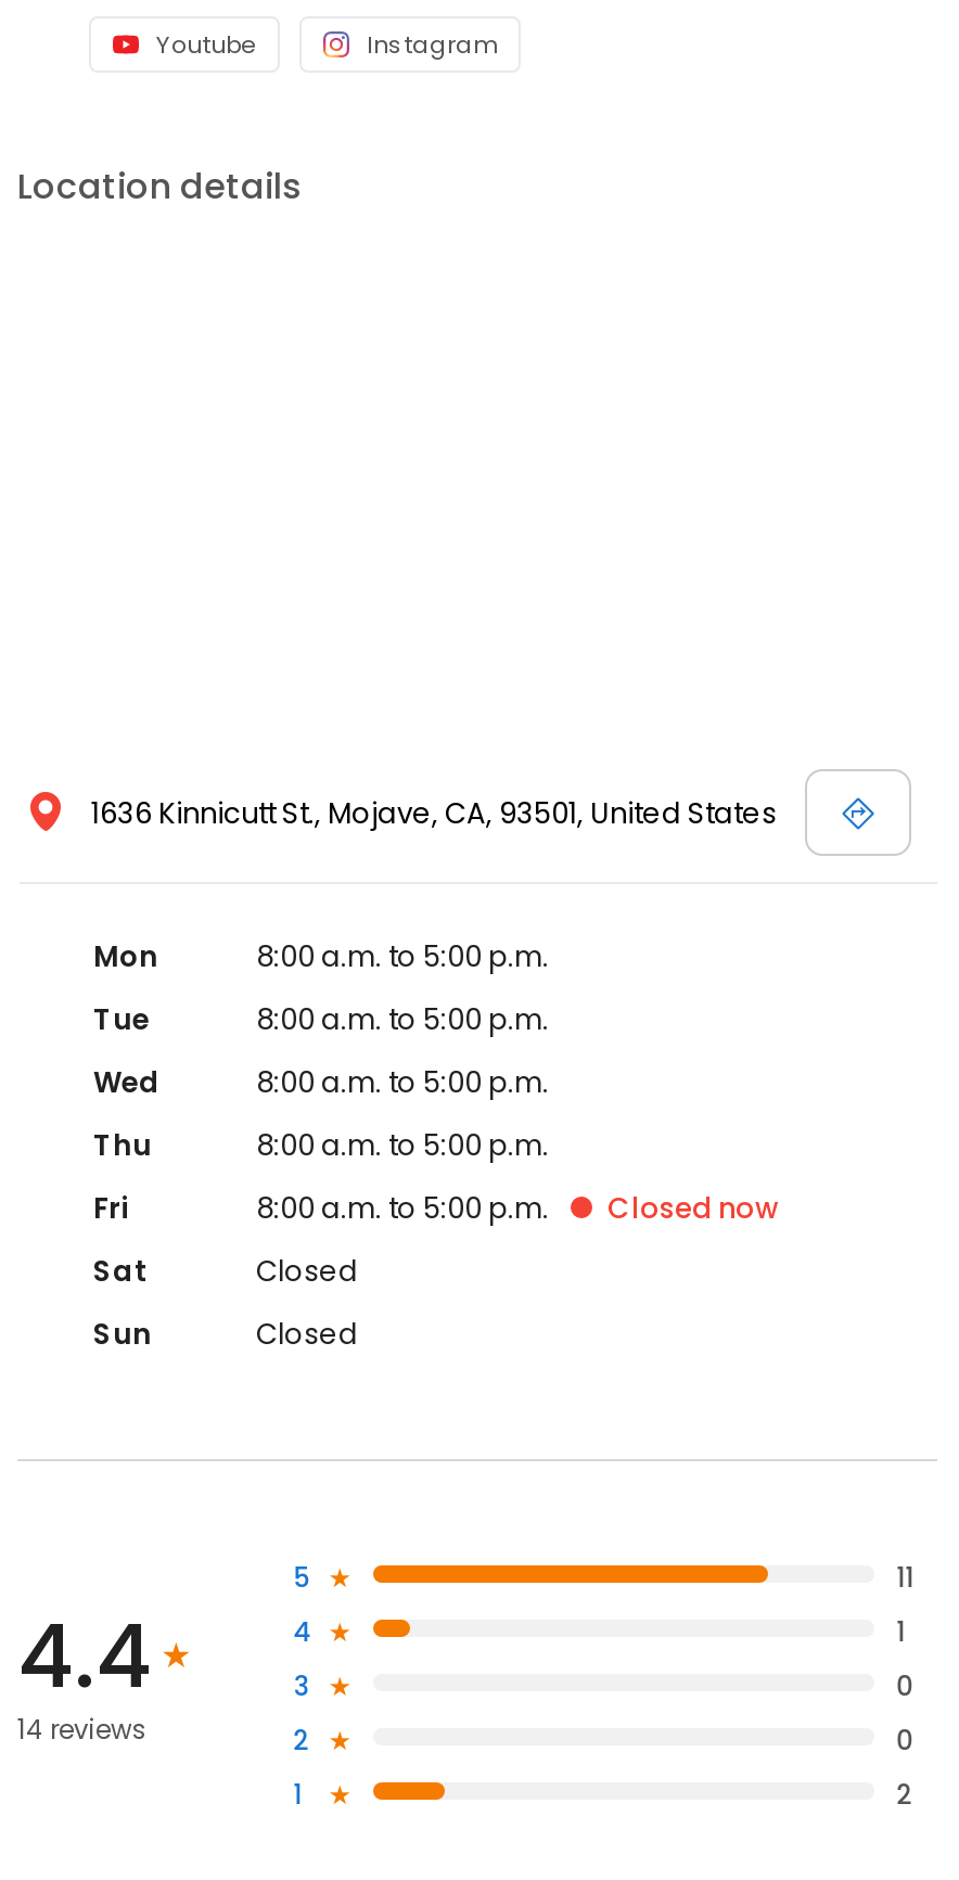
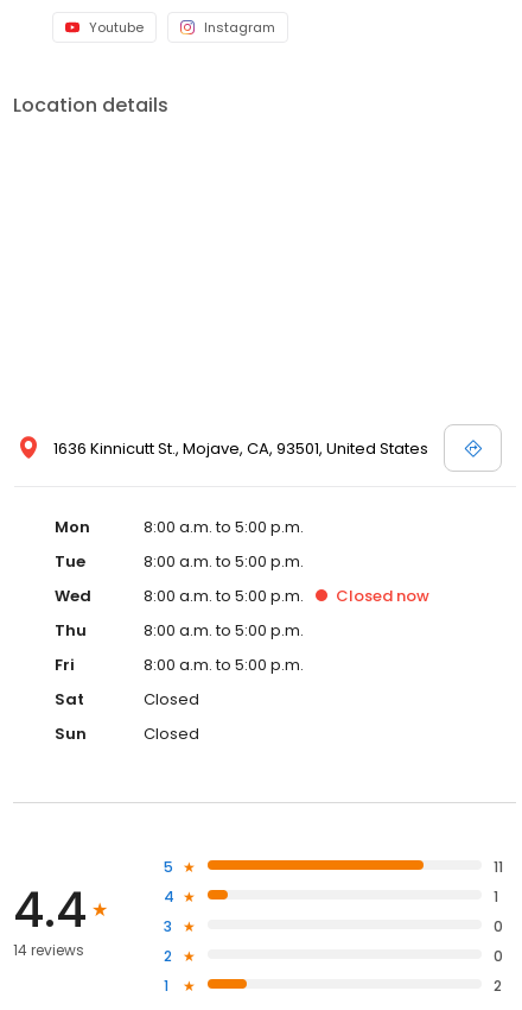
moved [608,1188,779,1229] -> [336,584,429,607]: Closed now

